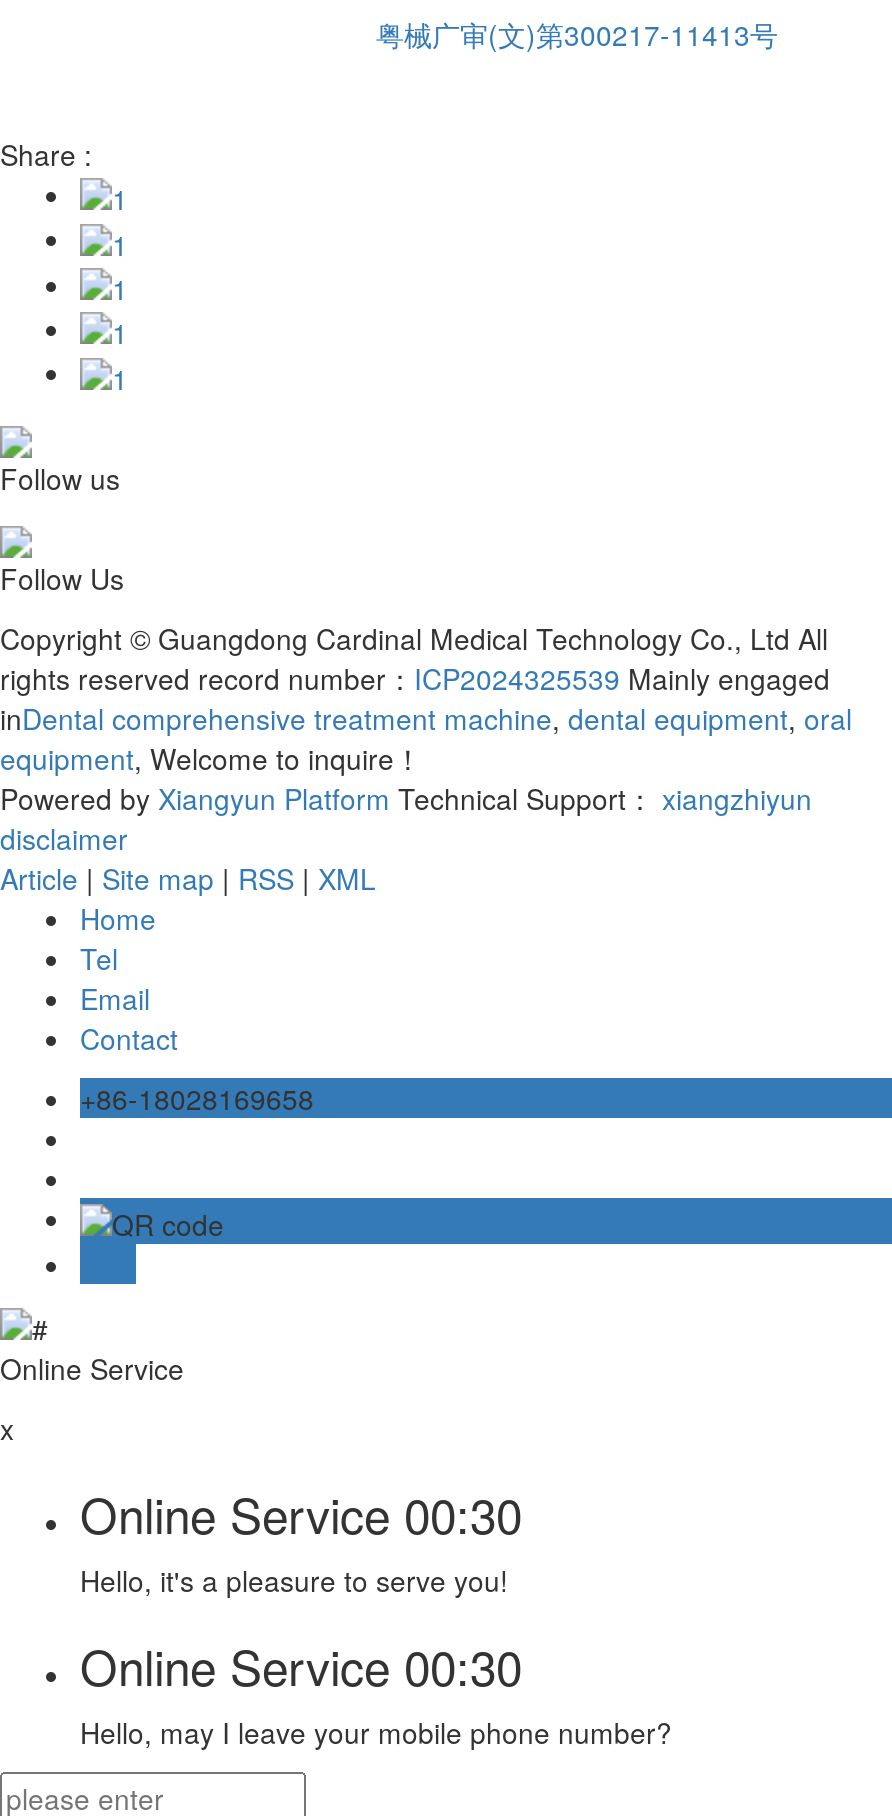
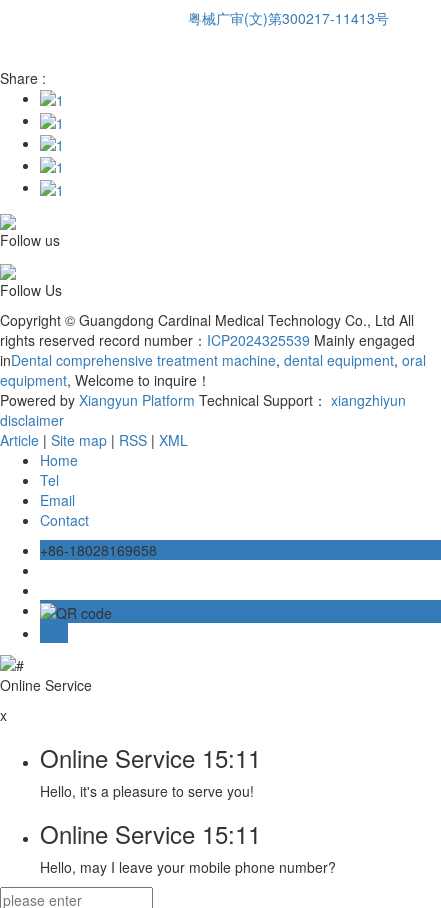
[80,1478,522,1548] Online Service 00:30 -> [40,740,261,775] Online Service 15:11
[80,1630,522,1700] Online Service 00:30 -> [40,816,261,851] Online Service 15:11

